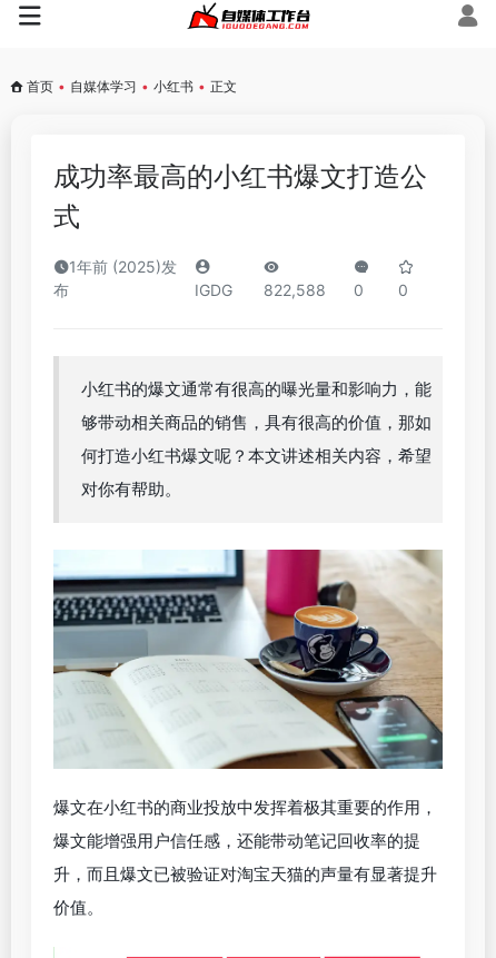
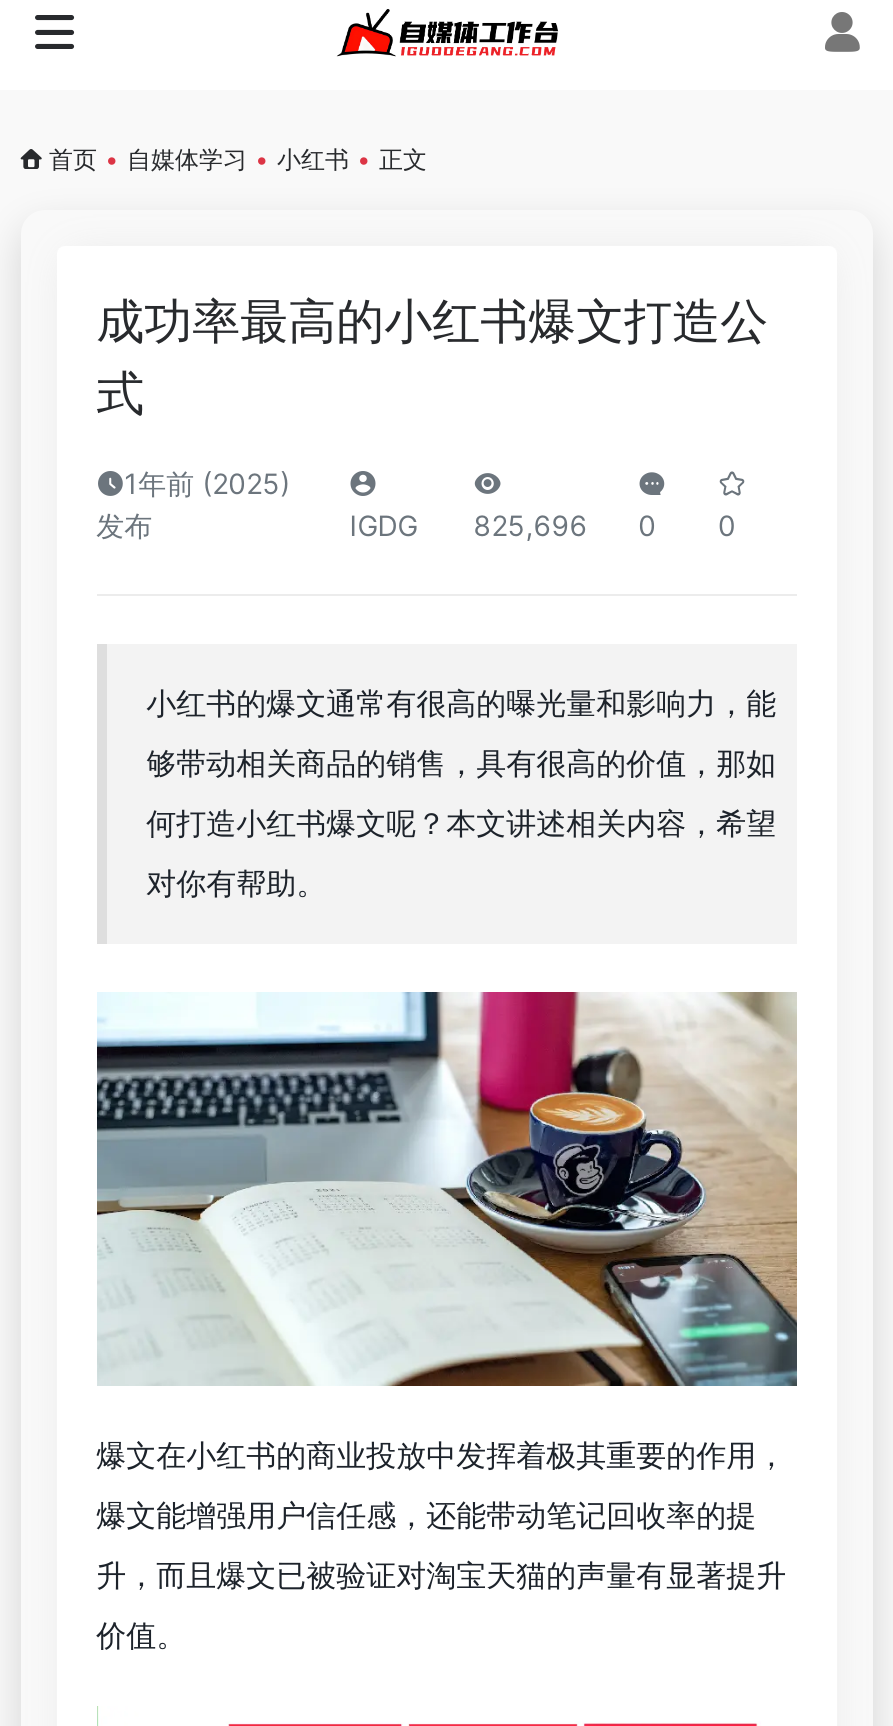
[194,280,409,299] IGDG 822,588 0 0 -> [349,507,736,541] IGDG 825,696 0 0

